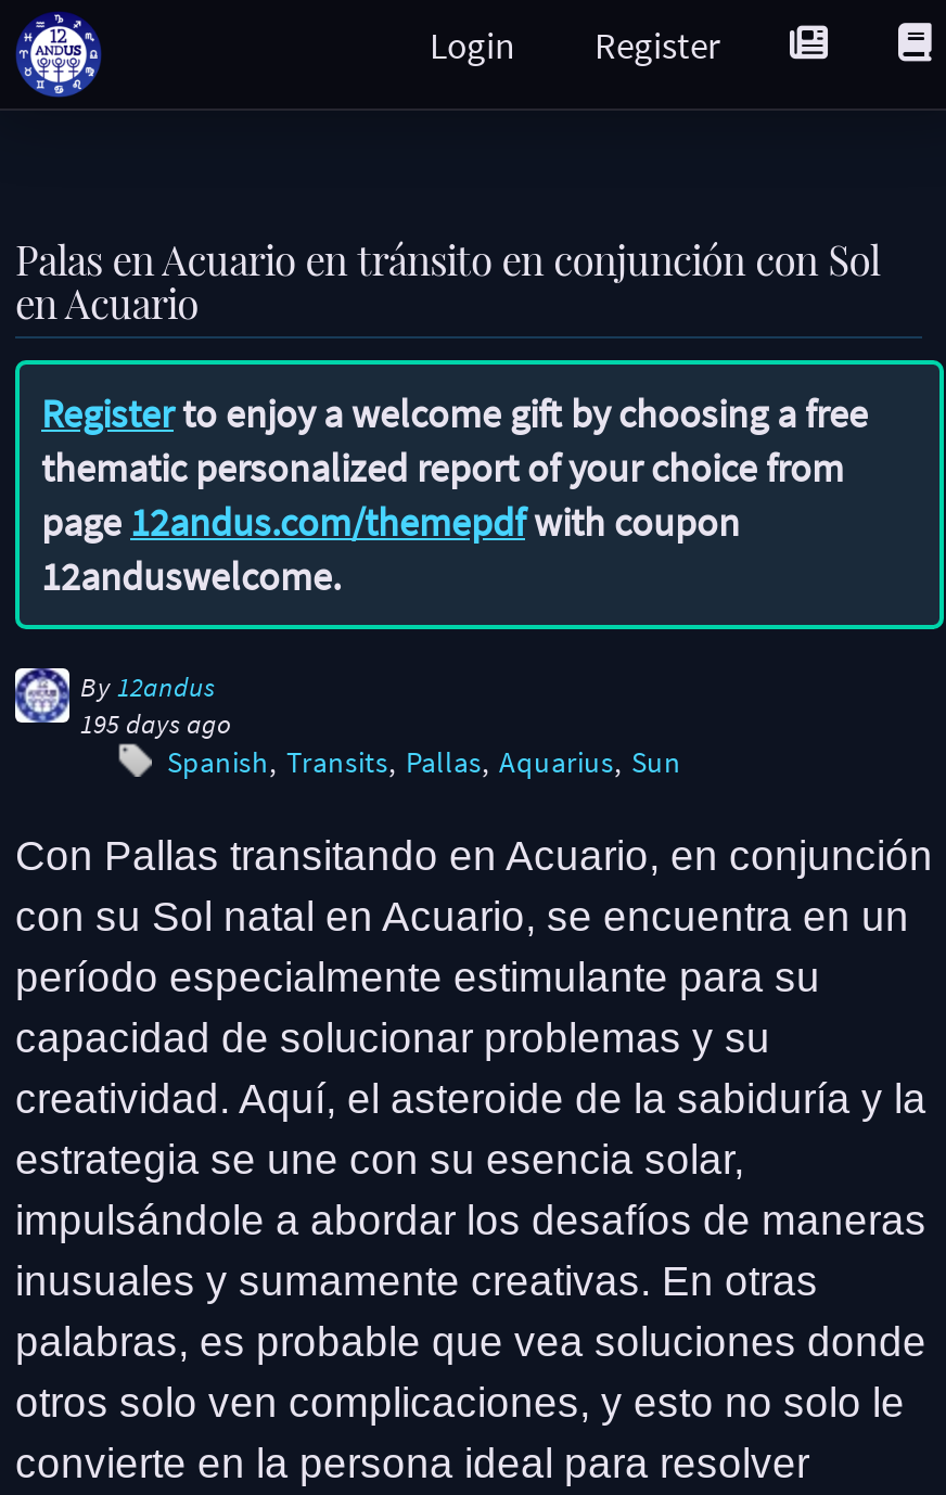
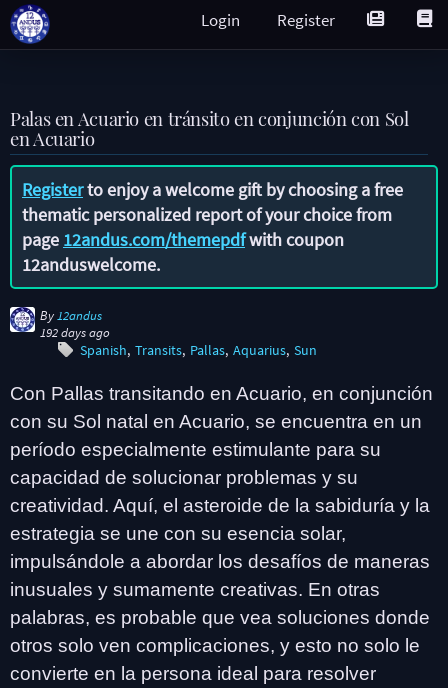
[80,707,232,740] 195 days ago -> [40,325,110,340] 192 days ago

